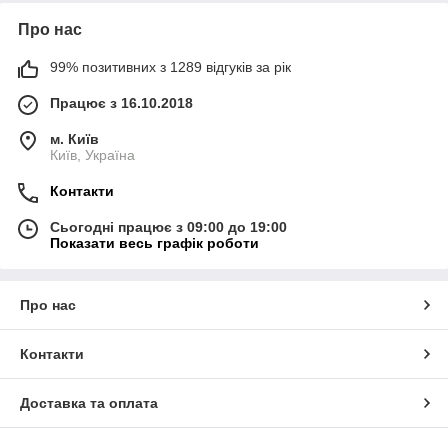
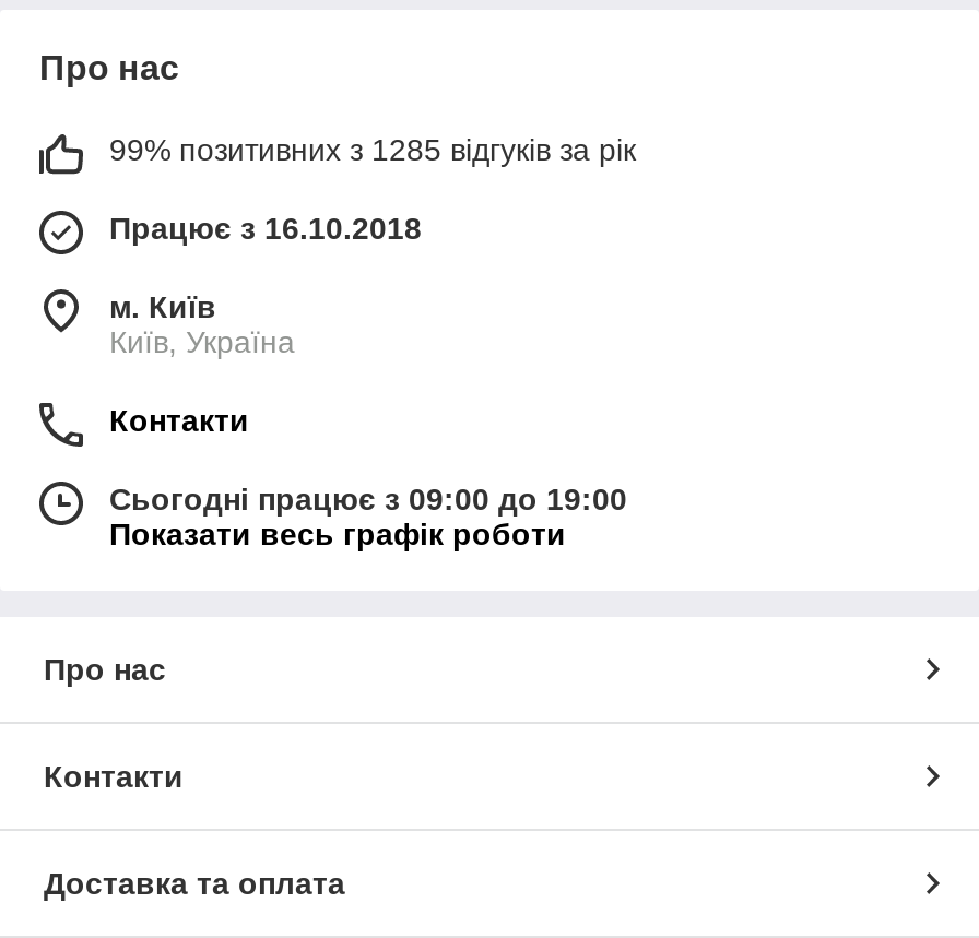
[50,59,291,75] 99% позитивних з 1289 відгуків за рік -> [109,133,636,168] 99% позитивних з 1285 відгуків за рік

